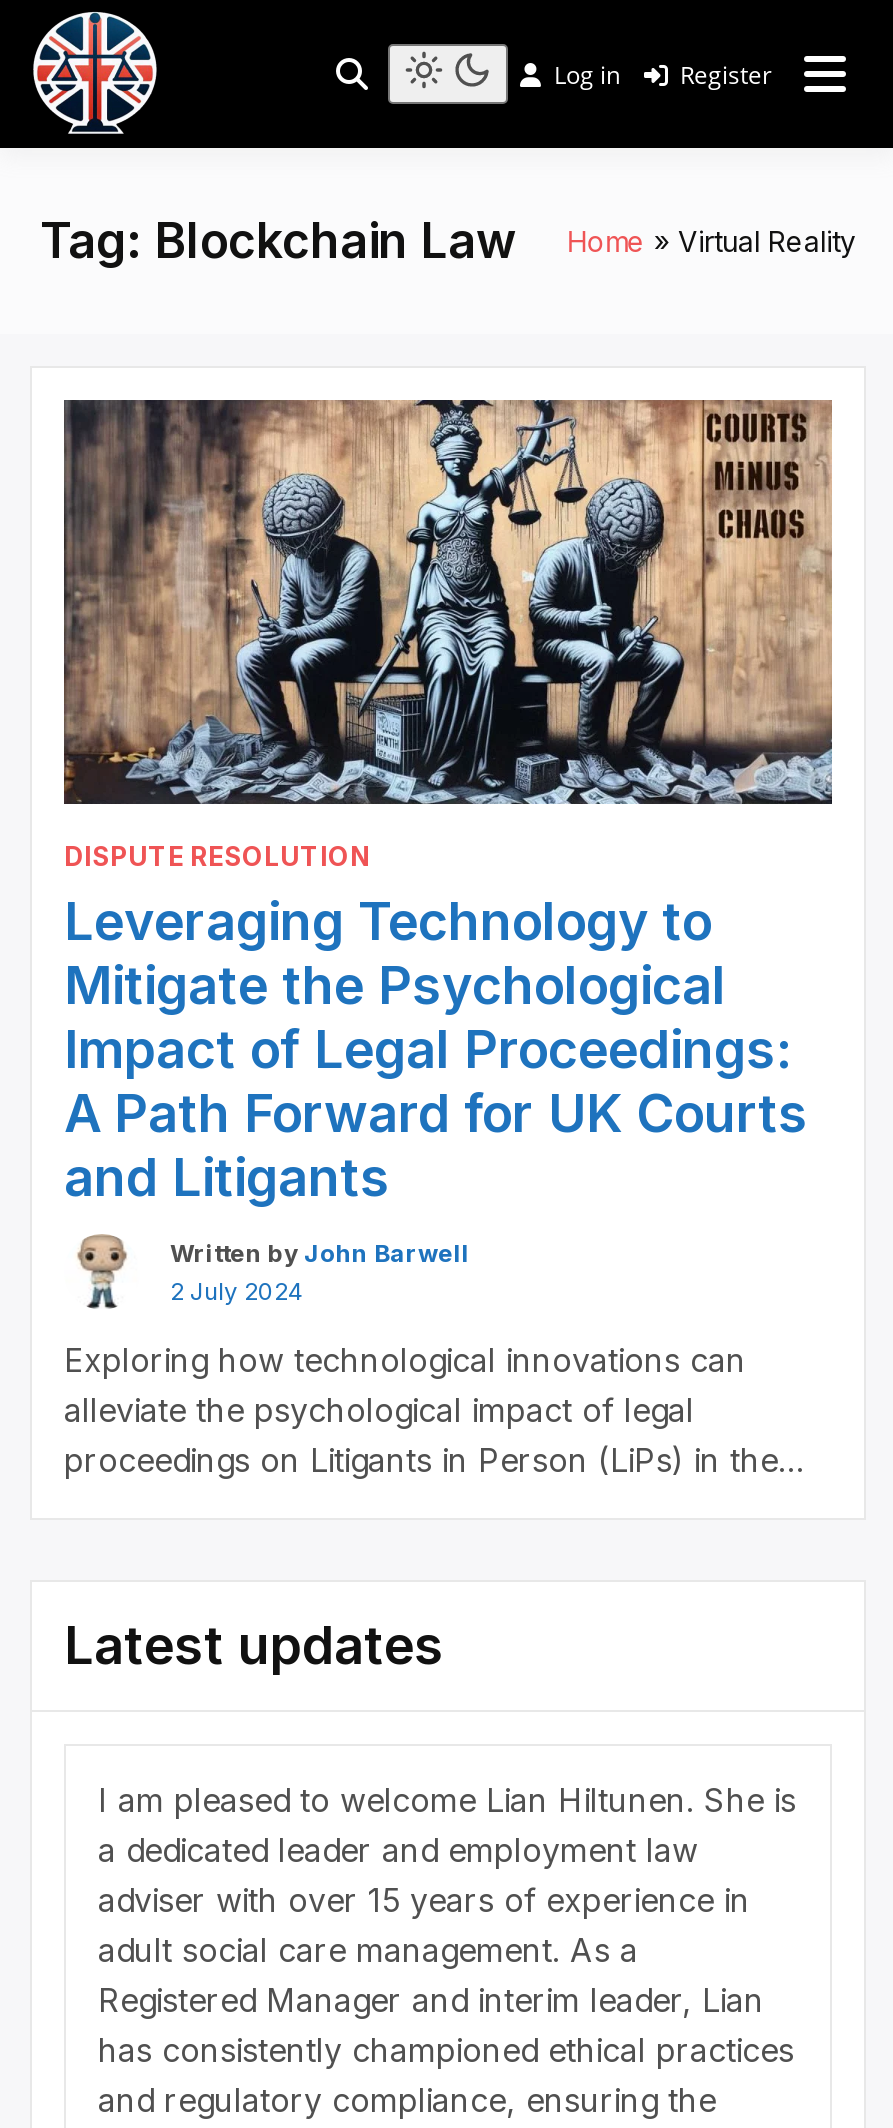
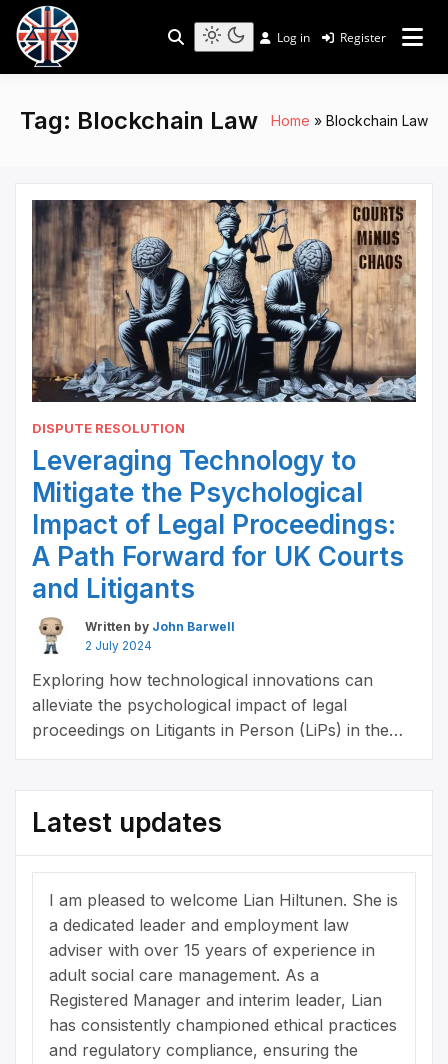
[678,223,856,257] Virtual Reality -> [326,111,428,128] Blockchain Law

